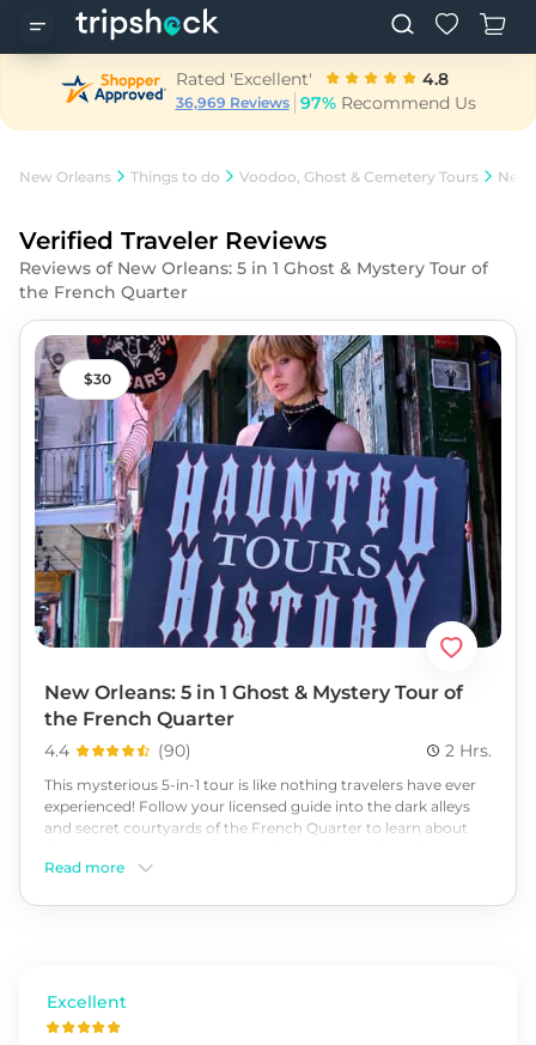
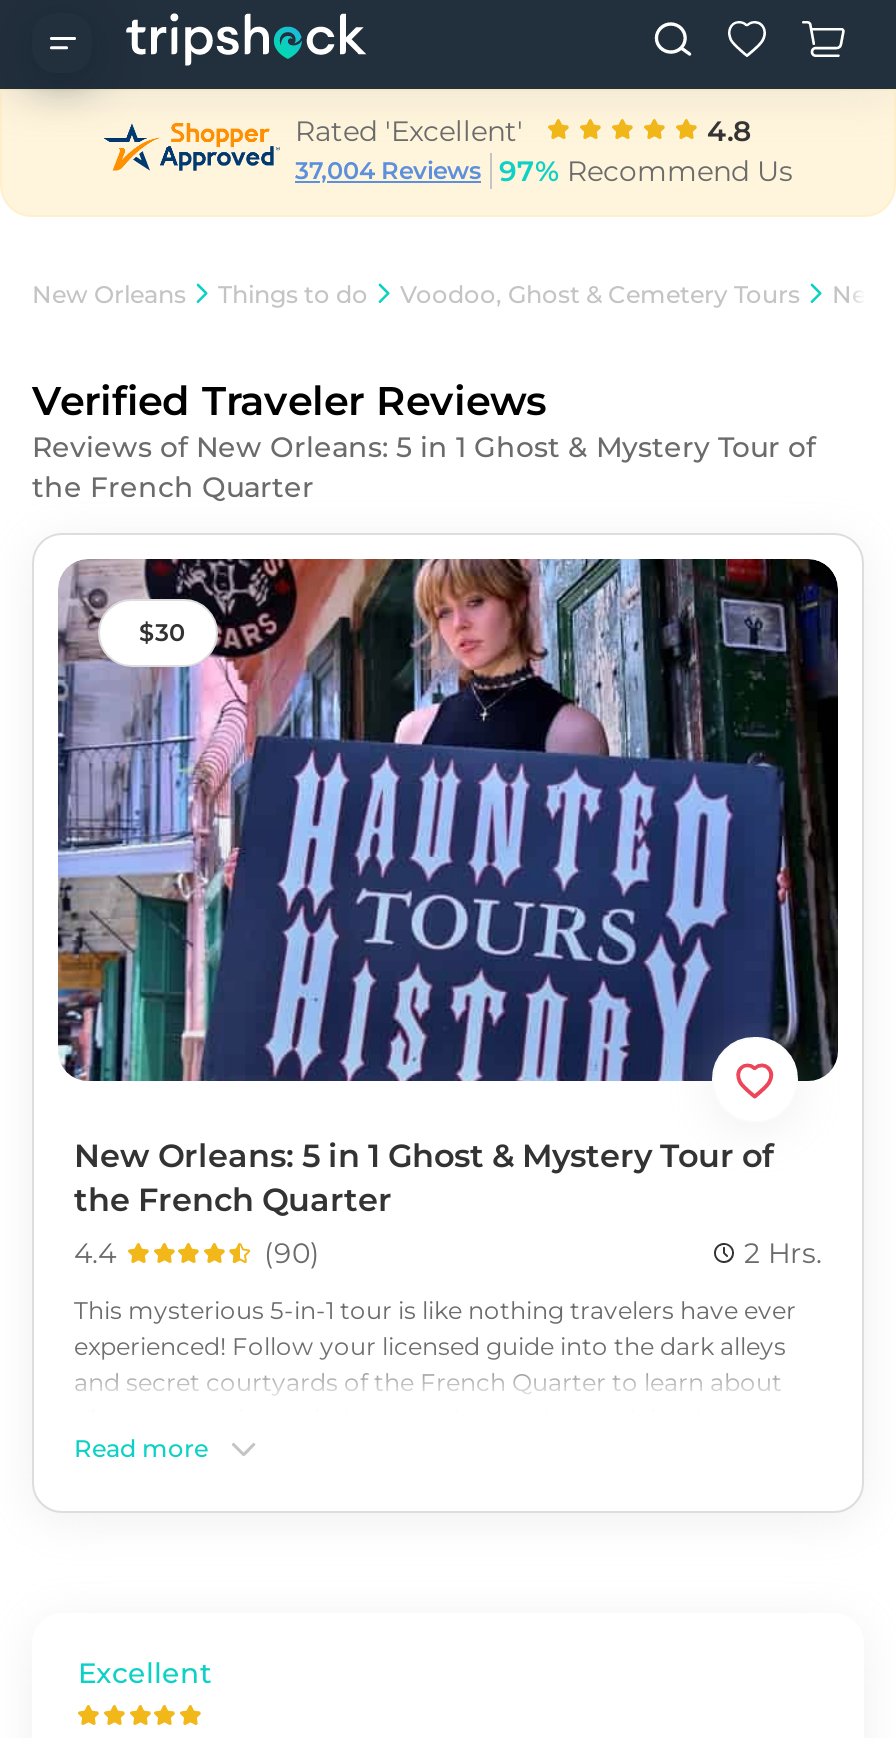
[175,92,476,114] 36,969 Reviews 97% Recommend Us -> [295,153,793,189] 37,004 Reviews 97% Recommend Us

